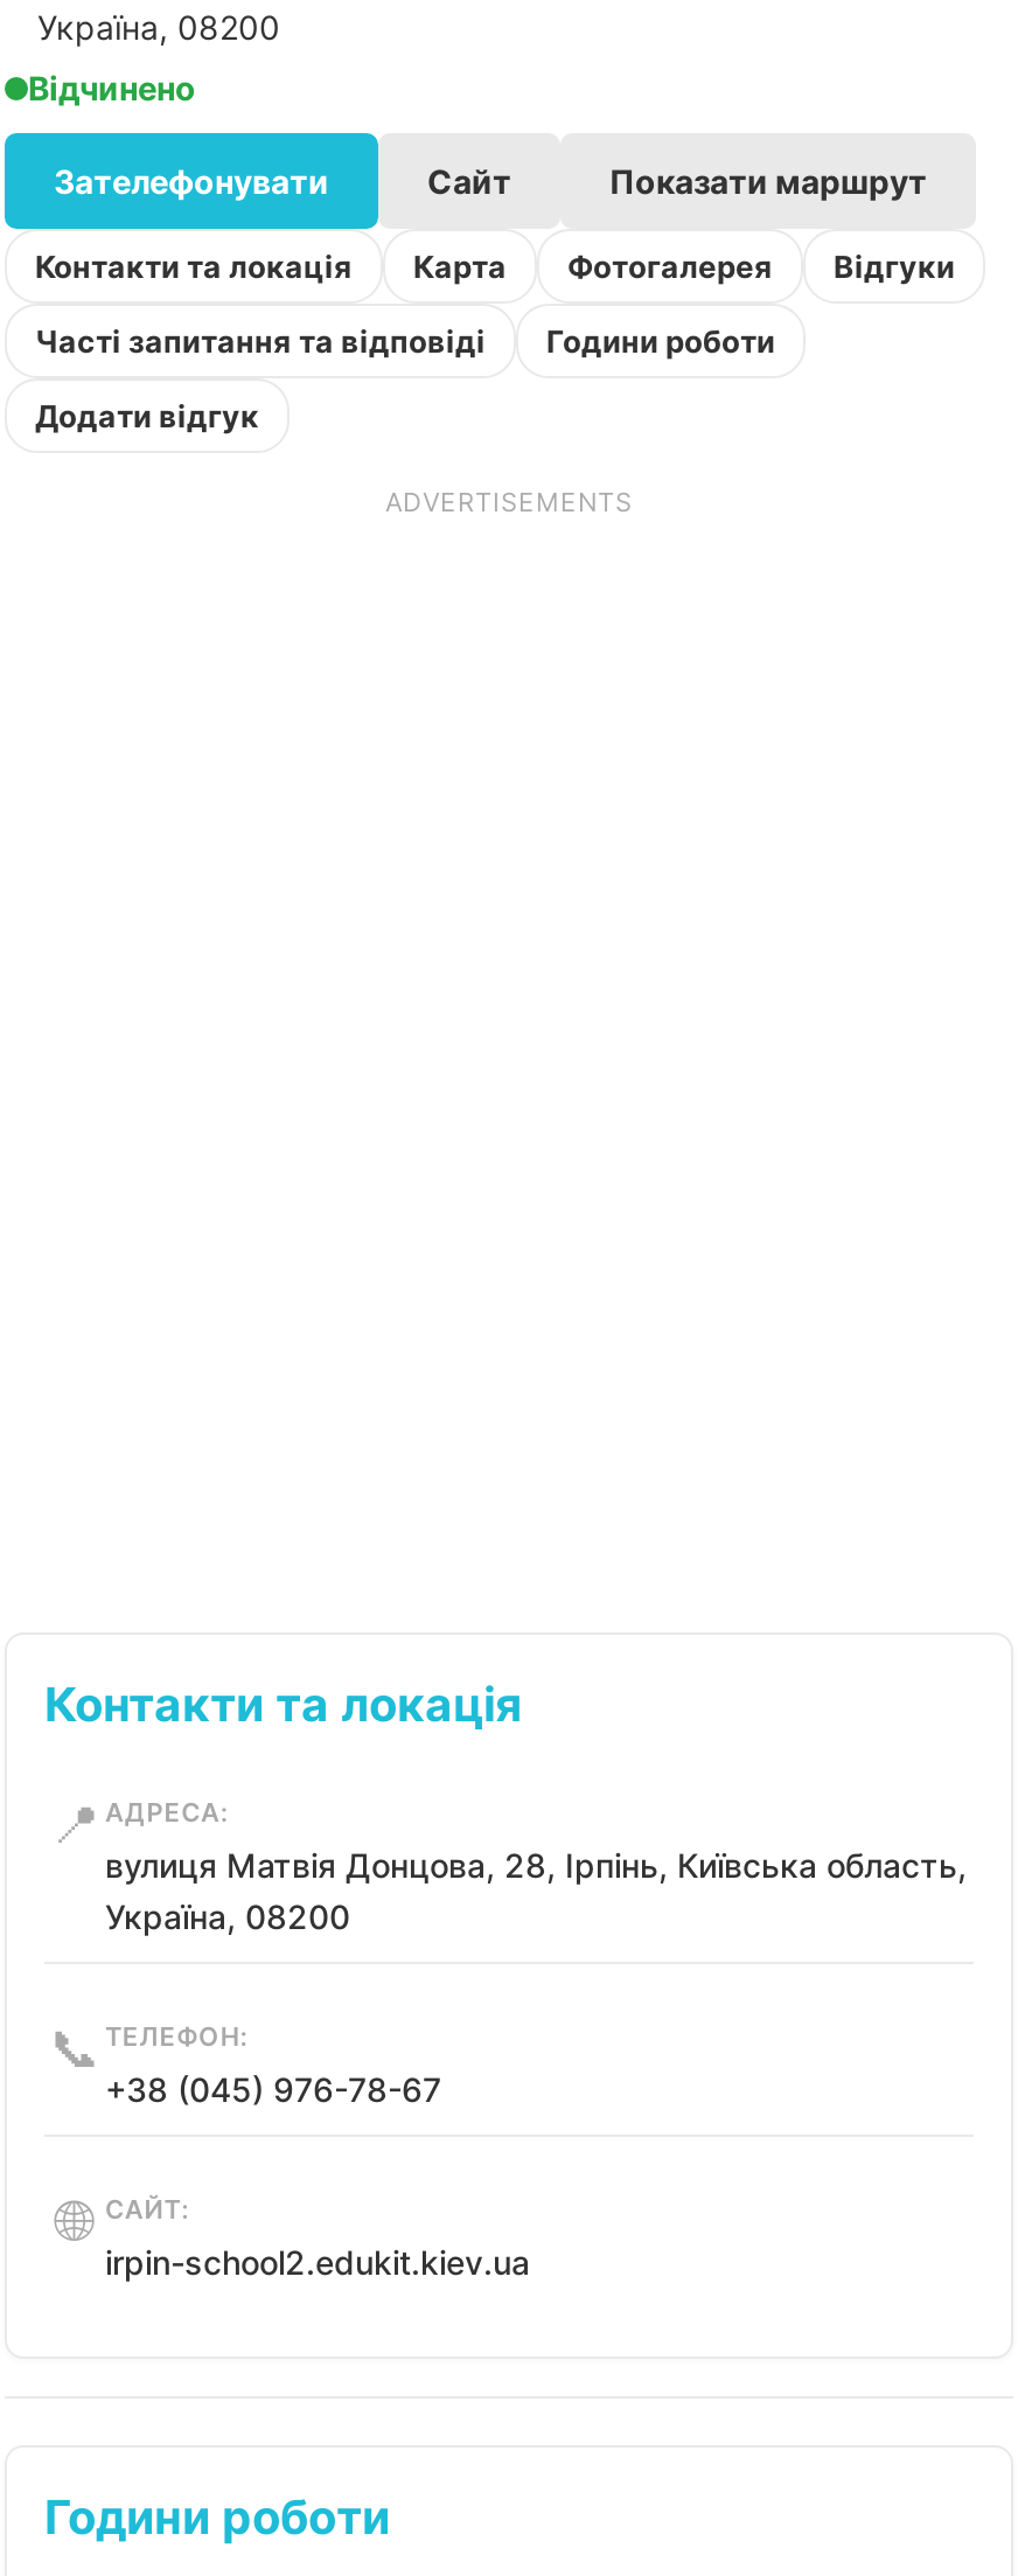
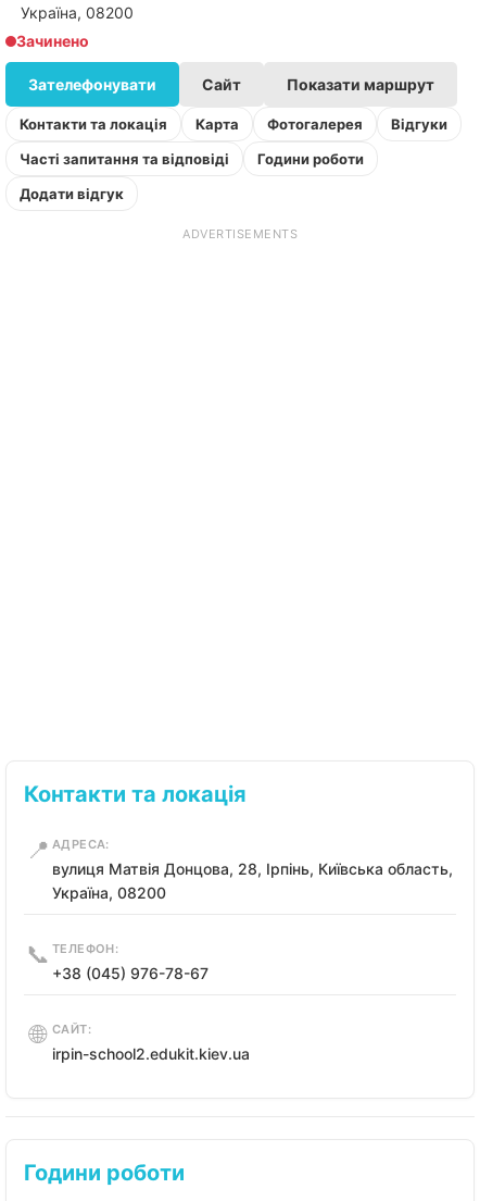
[28,68,196,107] Відчинено -> [16,32,89,50] Зачинено

